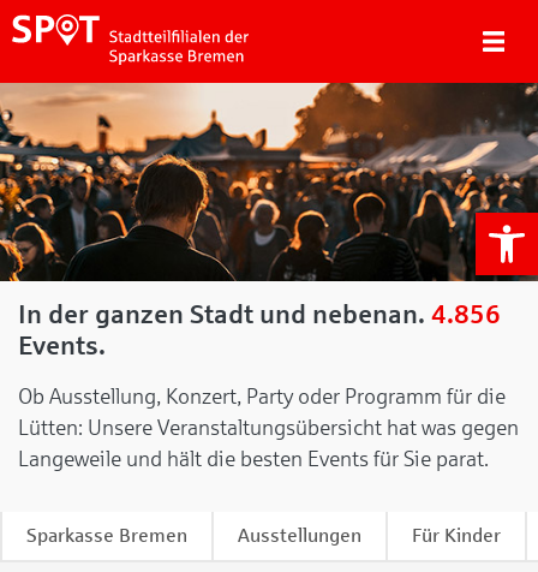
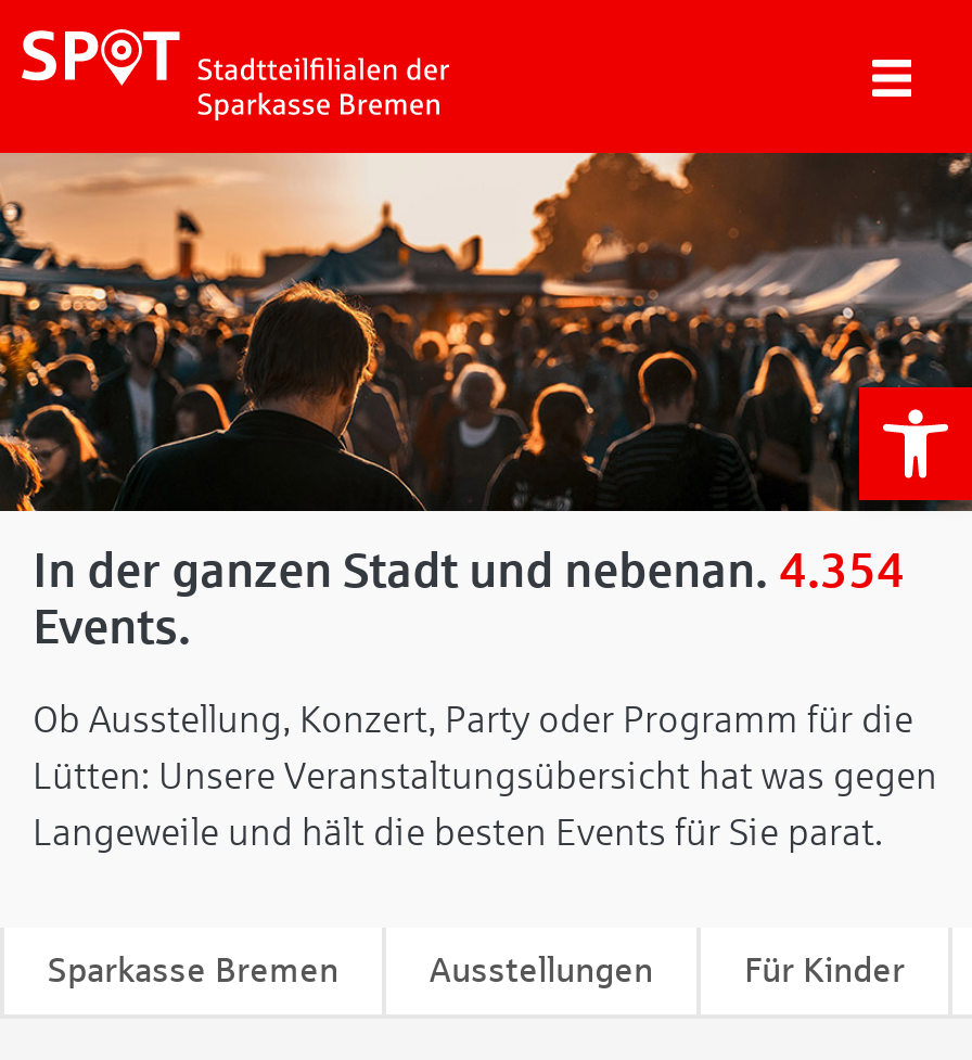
[18,299,501,329] In der ganzen Stadt und nebenan. 4.856 -> [33,544,905,598] In der ganzen Stadt und nebenan. 4.354

